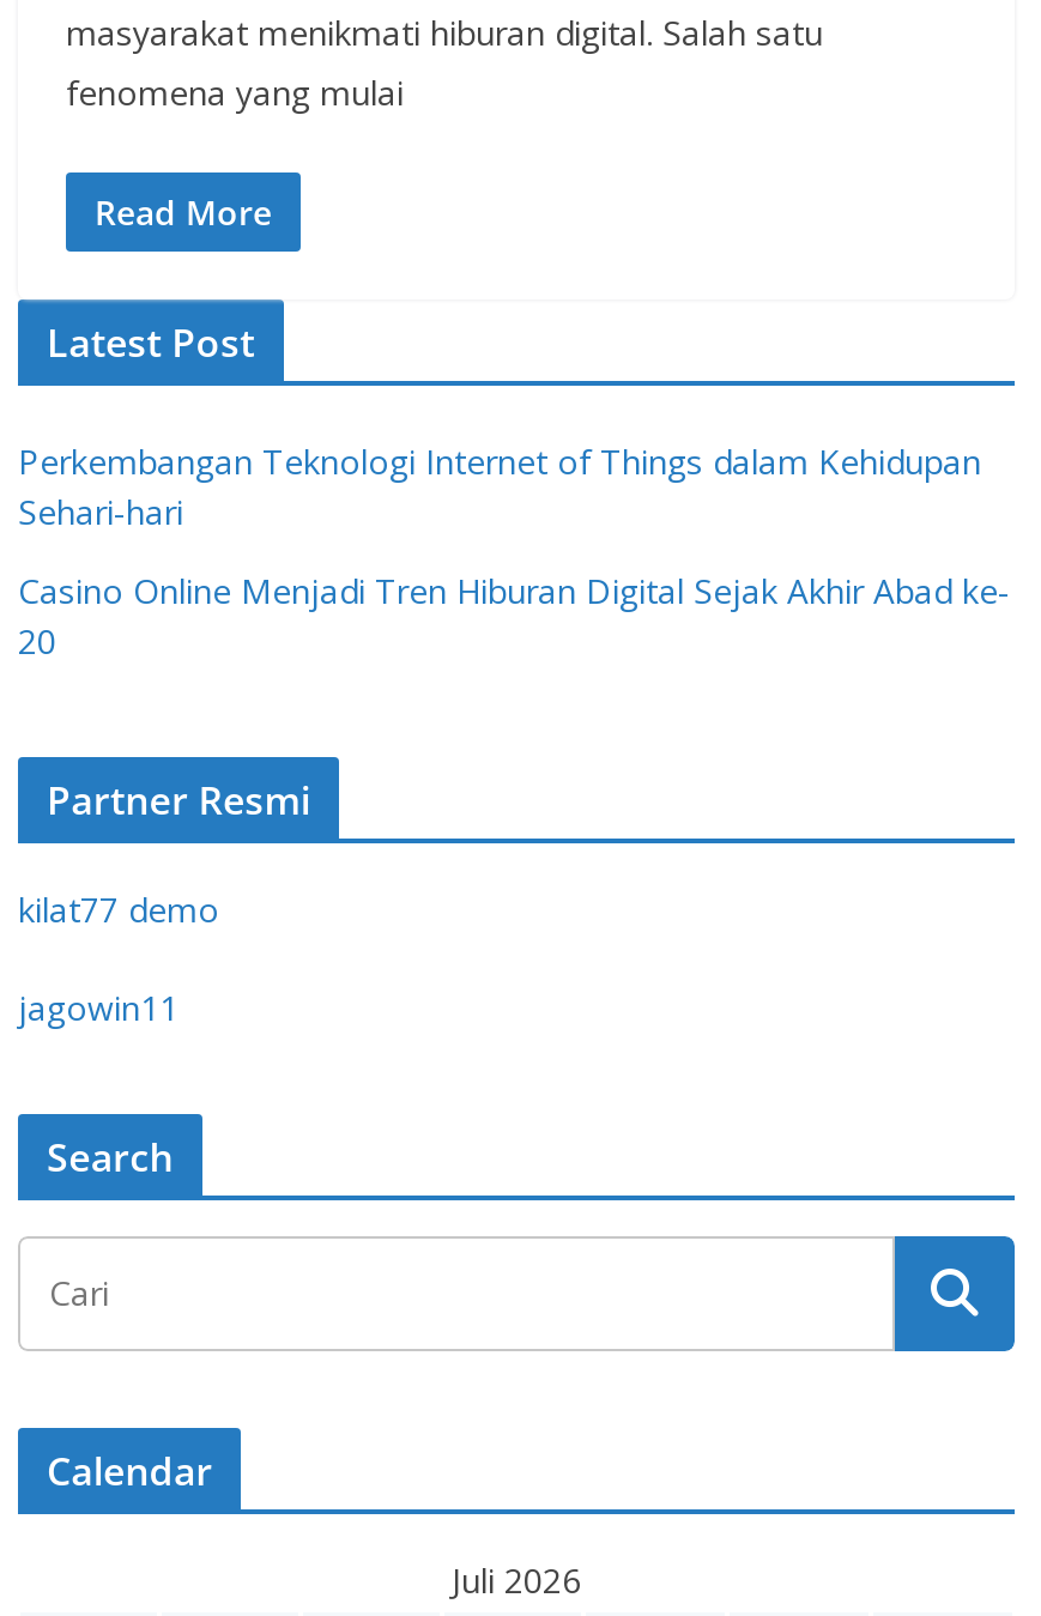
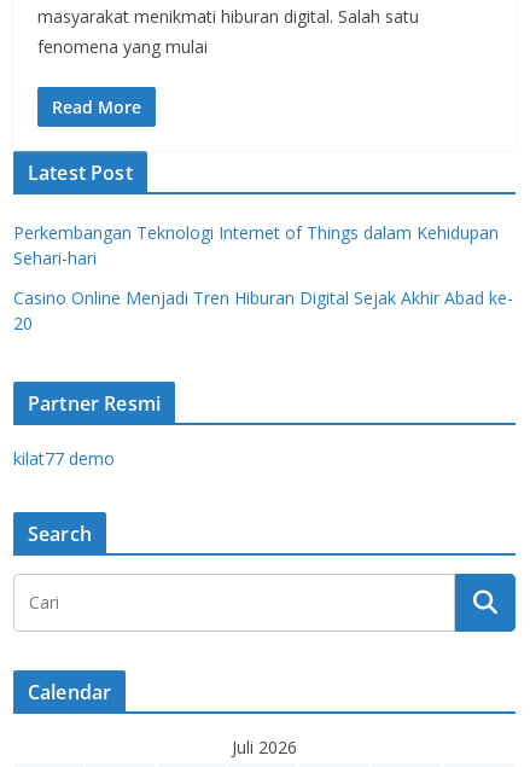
[18,985,178,1030] jagowin11 -> none

